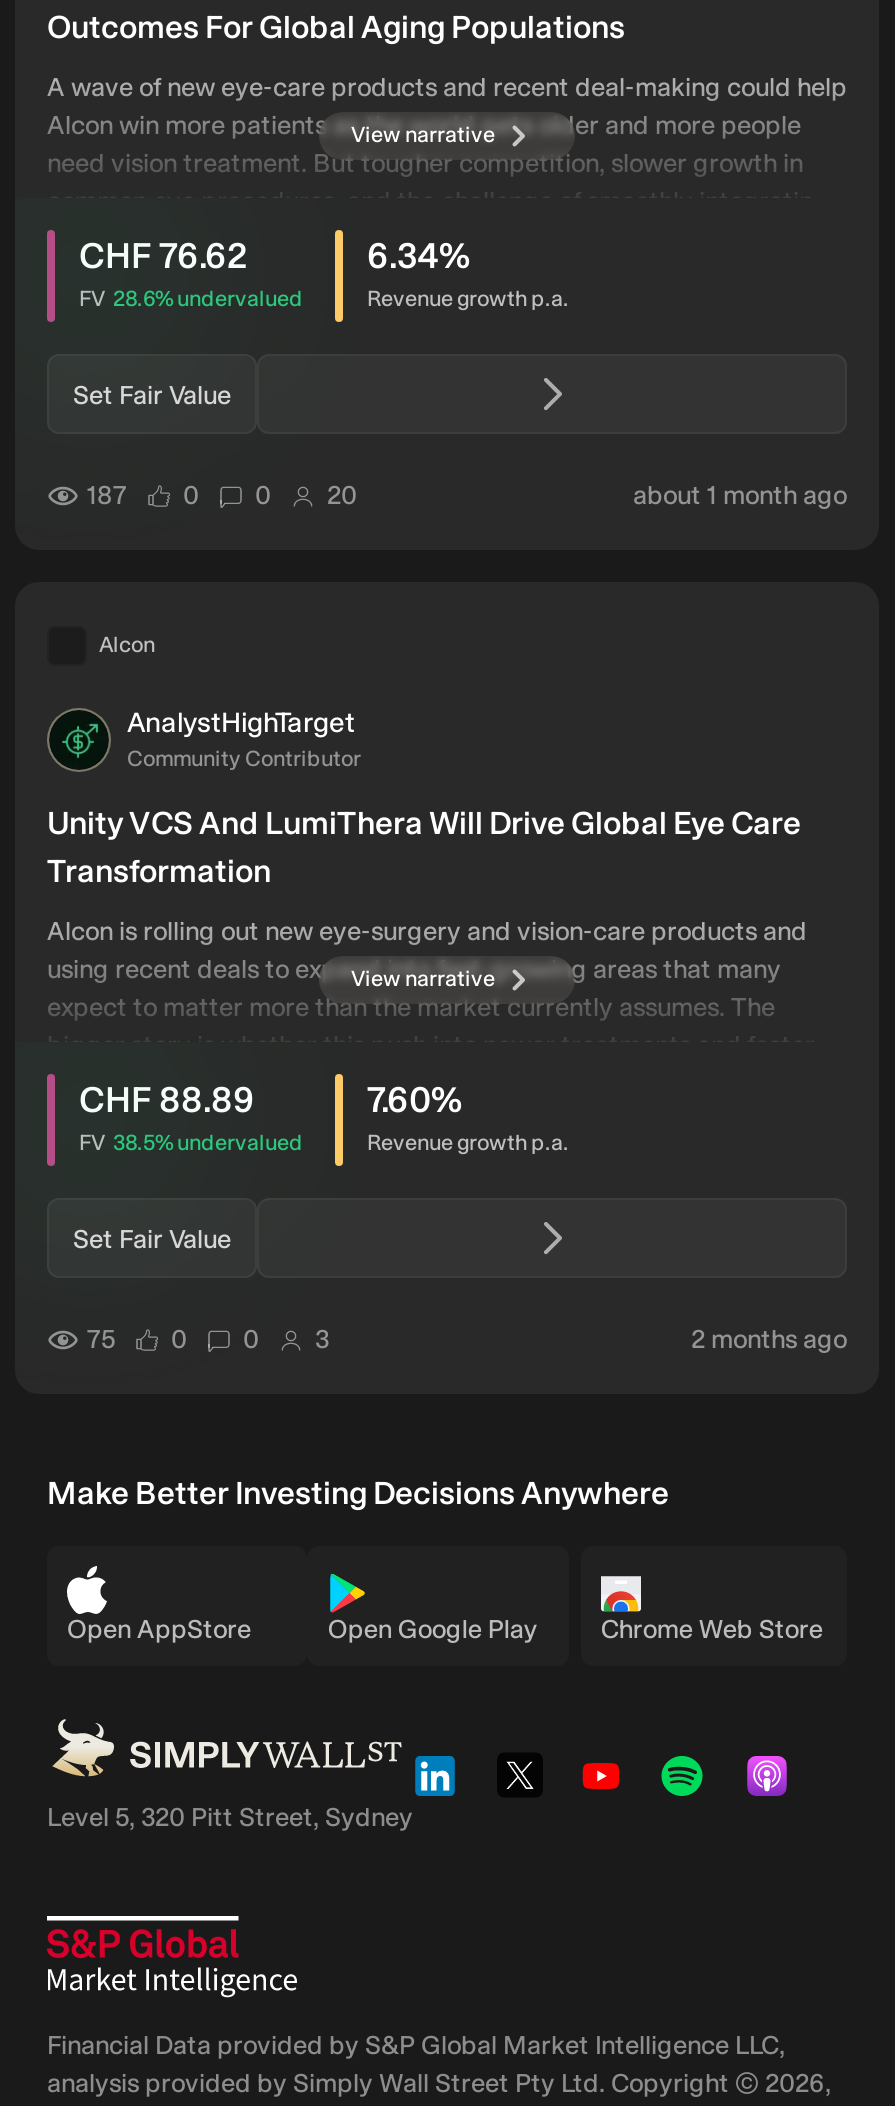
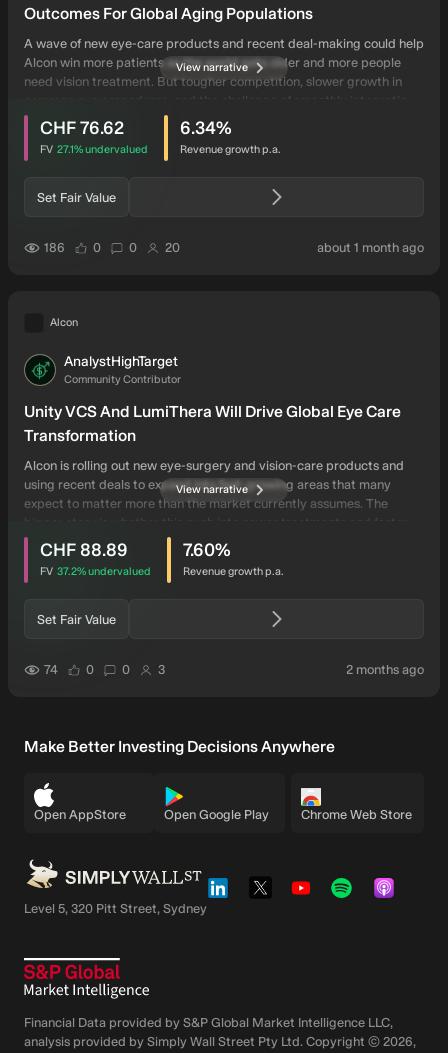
[79,286,303,312] FV 28.6% undervalued -> [40,143,148,156] FV 27.1% undervalued
[87,481,127,511] 187 -> [44,240,65,255] 186
[79,1130,303,1156] FV 38.5% undervalued -> [40,565,151,578] FV 37.2% undervalued
[87,1325,115,1355] 75 -> [44,662,58,677] 74

